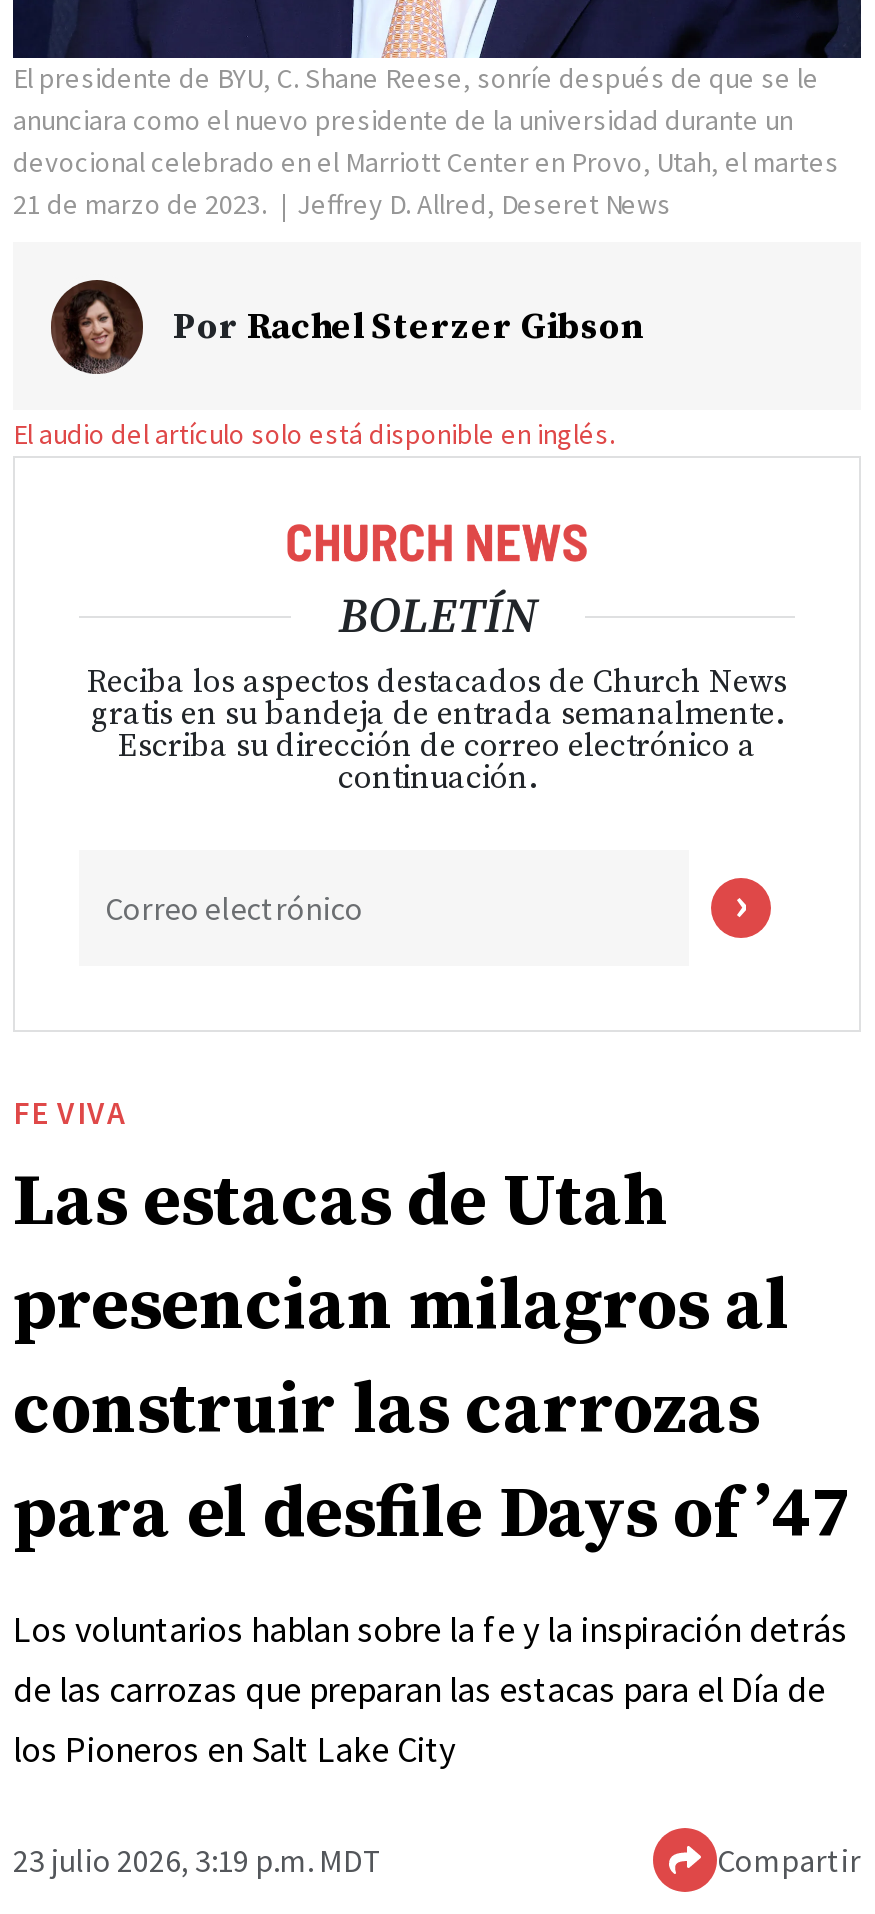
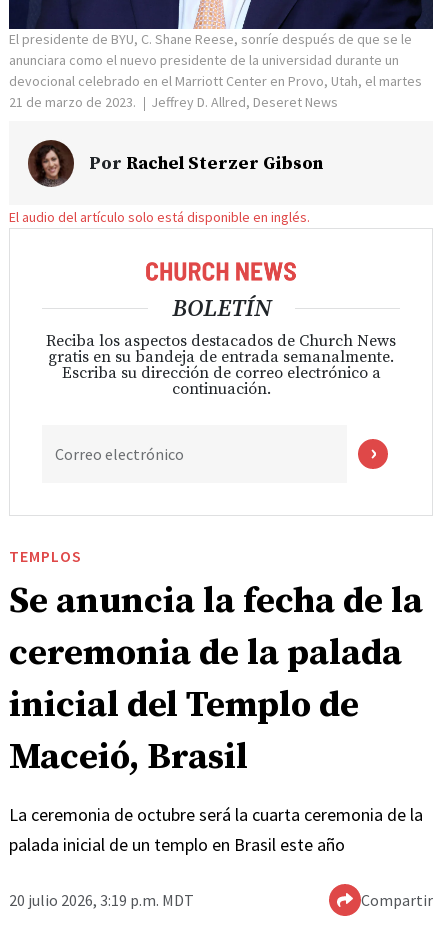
[13,1092,851,1560] FE VIVA | Las estacas de Utah | presencian milagros al | construir las carrozas | para el desfile Days of ’47 -> [9,546,423,780] TEMPLOS | Se anuncia la fecha de la | ceremonia de la palada | inicial del Templo de | Maceió, Brasil
[13,1606,847,1772] Los voluntarios hablan sobre la fe y la inspiración detrás | de las carrozas que preparan las estacas para el Día de | los Pioneros en Salt Lake City -> [9,803,423,856] La ceremonia de octubre será la cuarta ceremonia de la | palada inicial de un templo en Brasil este año
[13,1840,383,1880] 23 julio 2026, 3:19 p.m. MDT -> [9,890,194,910] 20 julio 2026, 3:19 p.m. MDT

